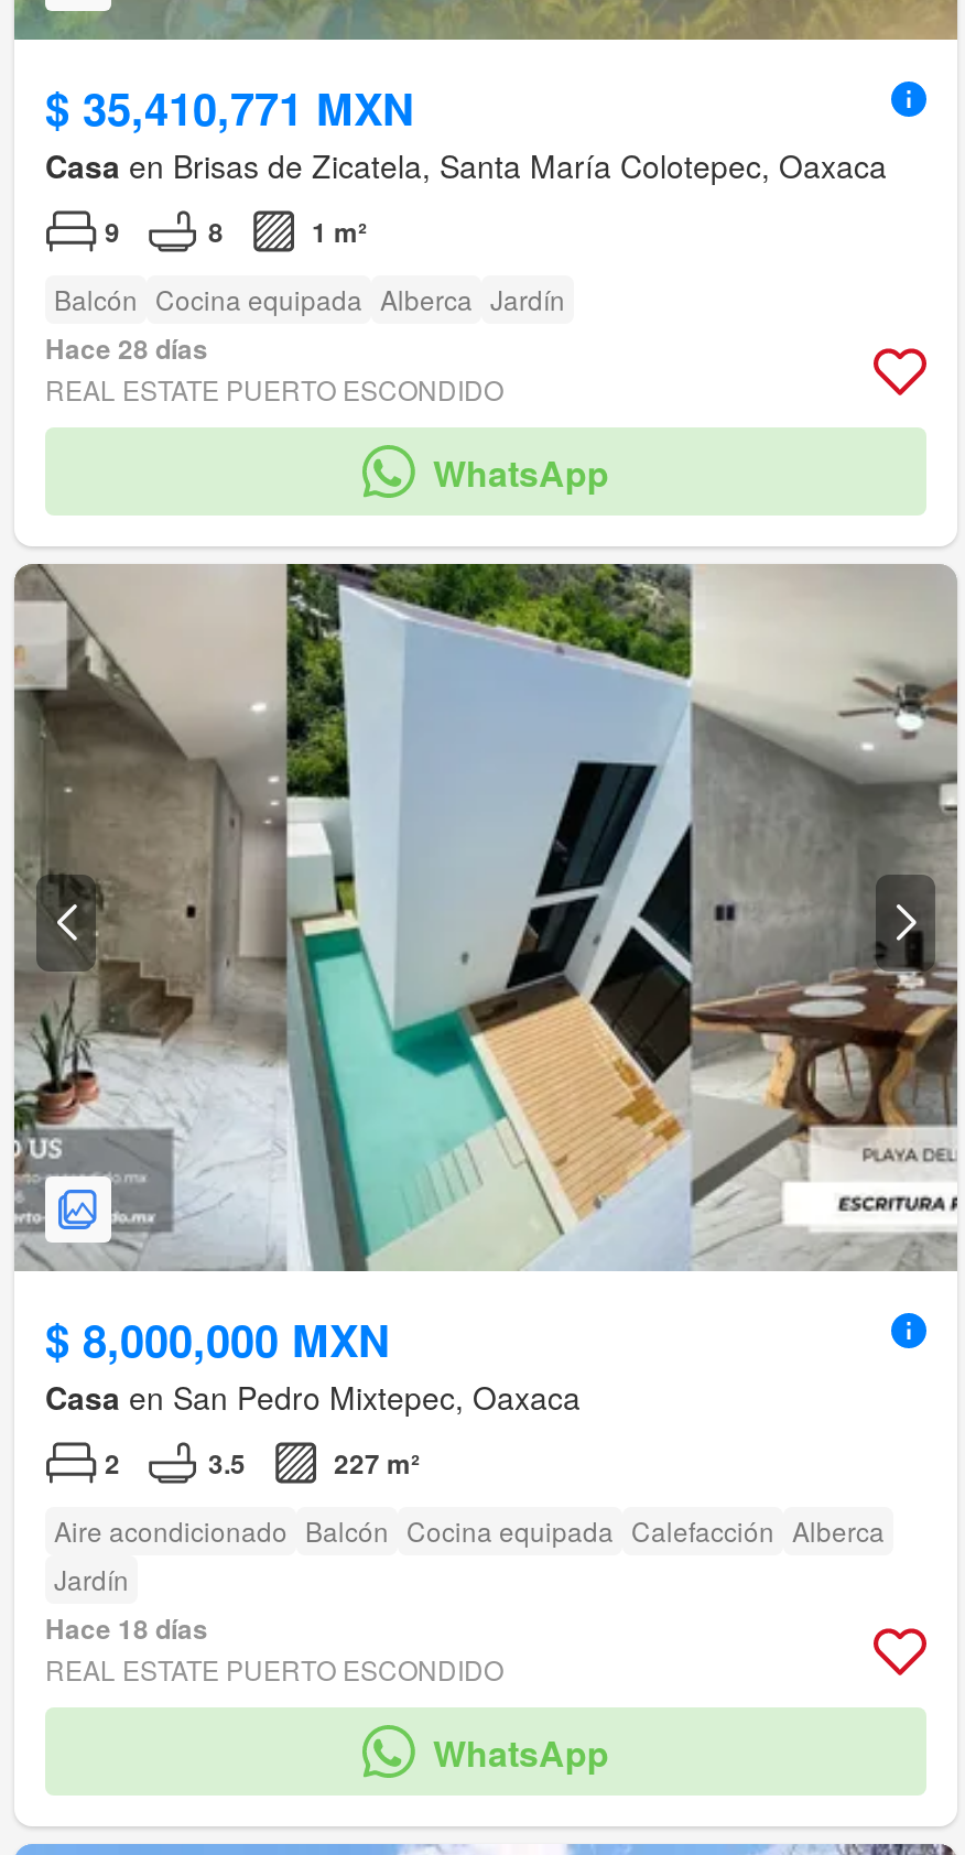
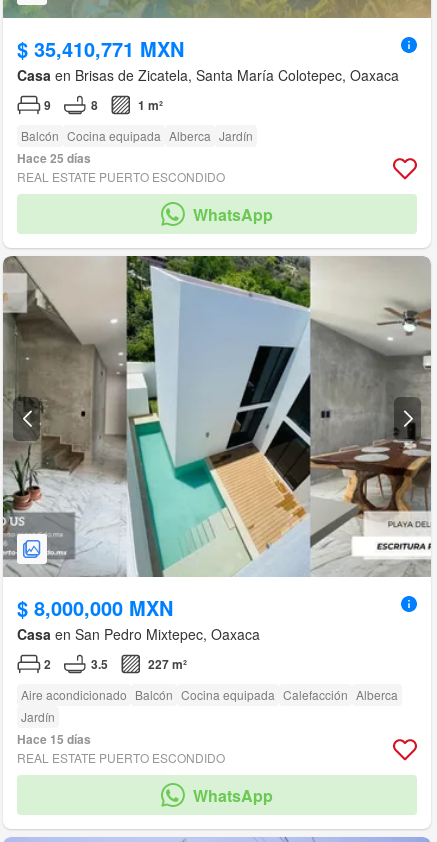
[45,329,208,369] Hace 28 días -> [17,149,91,167] Hace 25 días
[45,1609,208,1649] Hace 18 días -> [17,730,91,748] Hace 15 días

